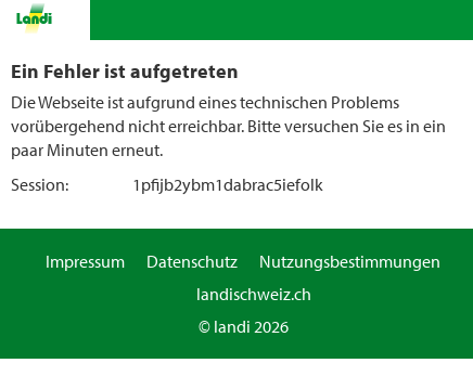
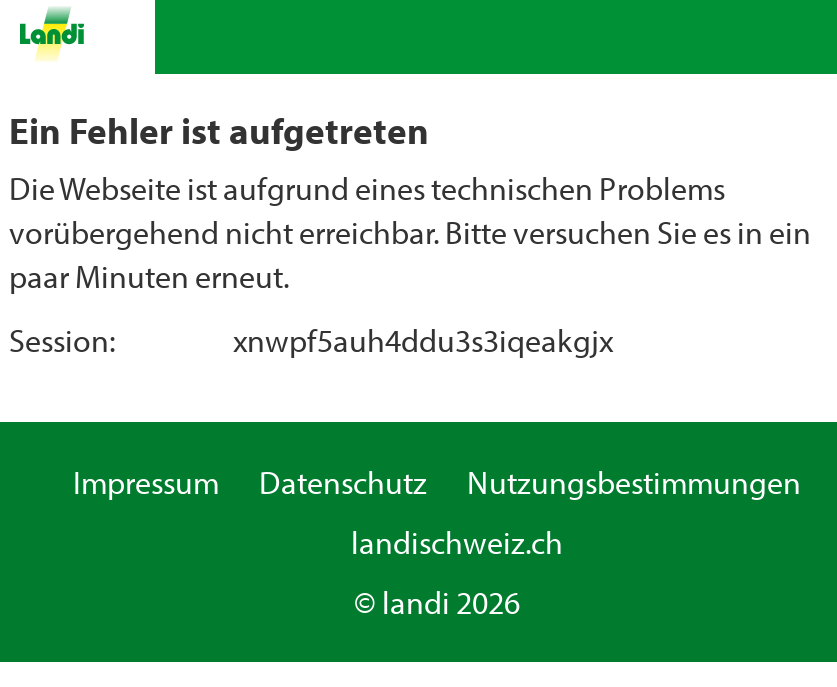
[132,173,323,195] 1pfijb2ybm1dabrac5iefolk -> [233,320,613,360] xnwpf5auh4ddu3s3iqeakgjx

